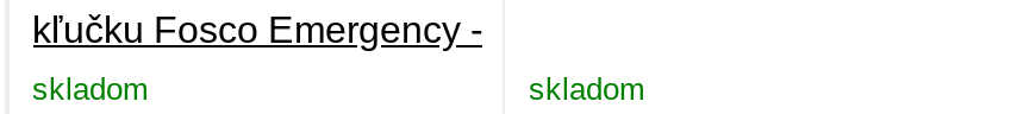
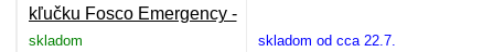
[529,70,645,106] skladom -> [258,32,396,48] skladom od cca 22.7.

